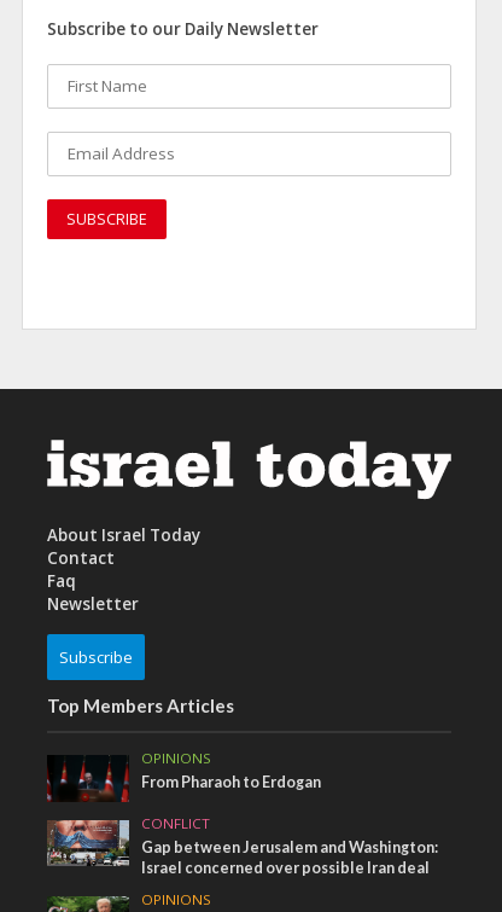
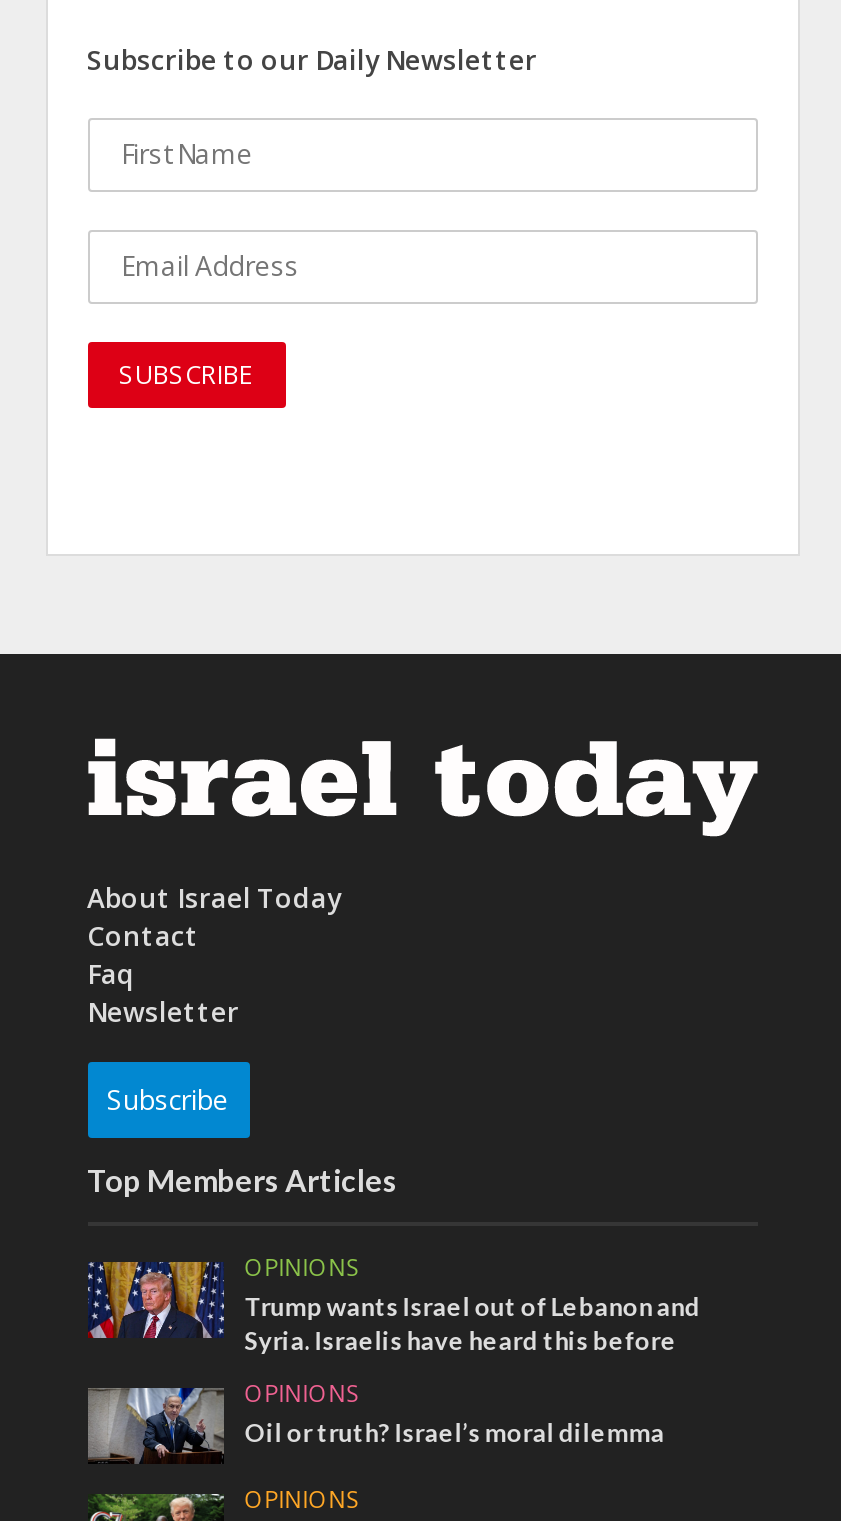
[47,754,321,803] [image] | From Pharaoh to Erdogan -> [86,1260,700,1356] [image] | Trump wants Israel out of Lebanon and | Syria. Israelis have heard this before
[47,814,438,877] [image] | CONFLICT | Gap between Jerusalem and Washington: | Israel concerned over possible Iran deal -> [88,1370,664,1462] [image] | OPINIONS | Oil or truth? Israel’s moral dilemma

